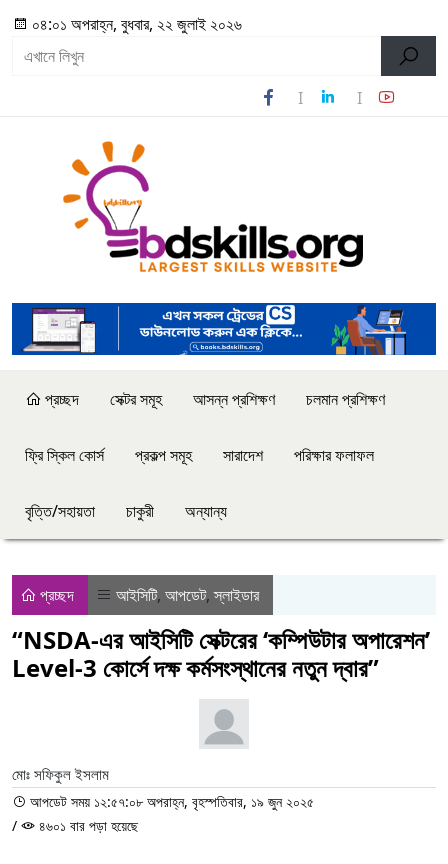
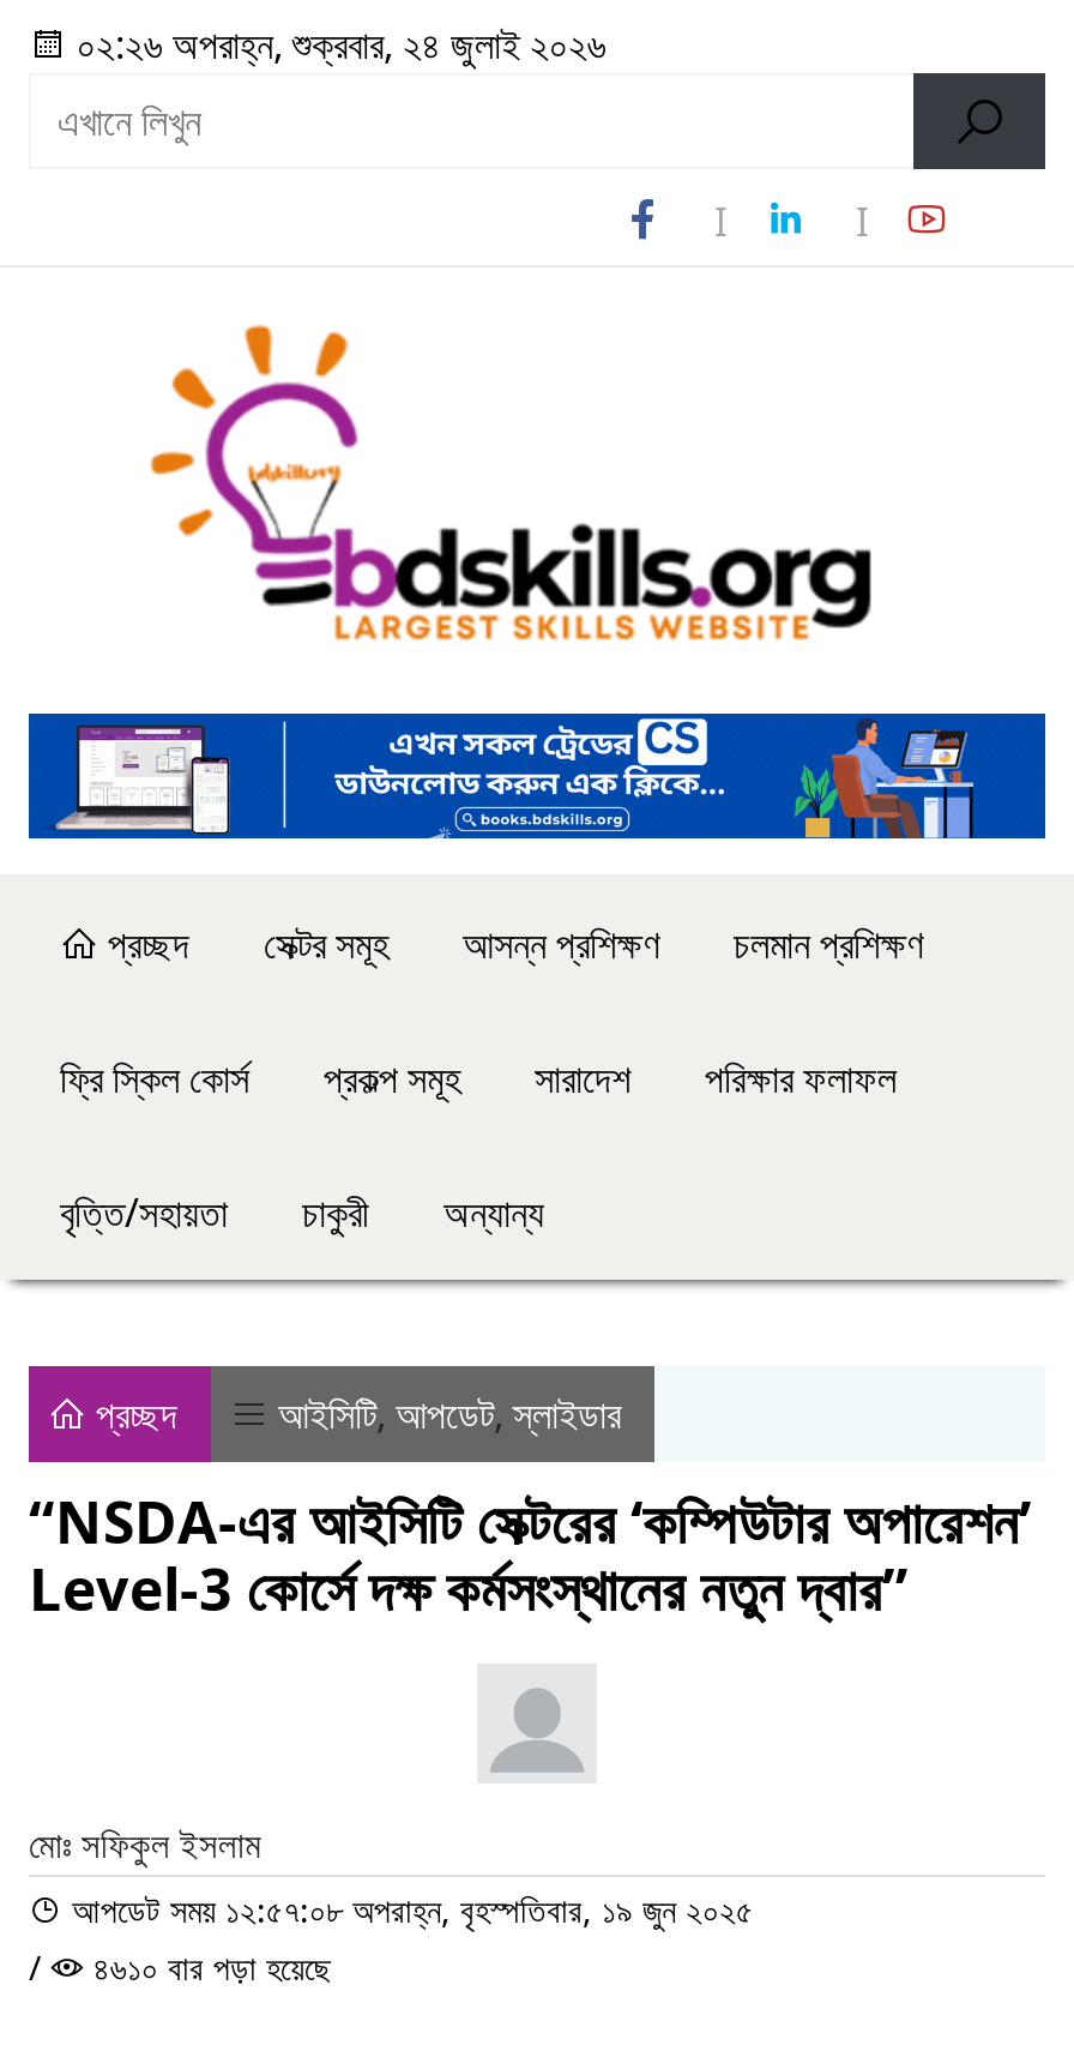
[28,13,242,35] ০৪:০১ অপরাহ্ন, বুধবার, ২২ জুলাই ২০২৬ -> [67,18,607,71] ০২:২৬ অপরাহ্ন, শুক্রবার, ২৪ জুলাই ২০২৬
[35,816,138,835] ৪৬০১ বার পড়া হয়েছে -> [84,1945,331,1991] ৪৬১০ বার পড়া হয়েছে

